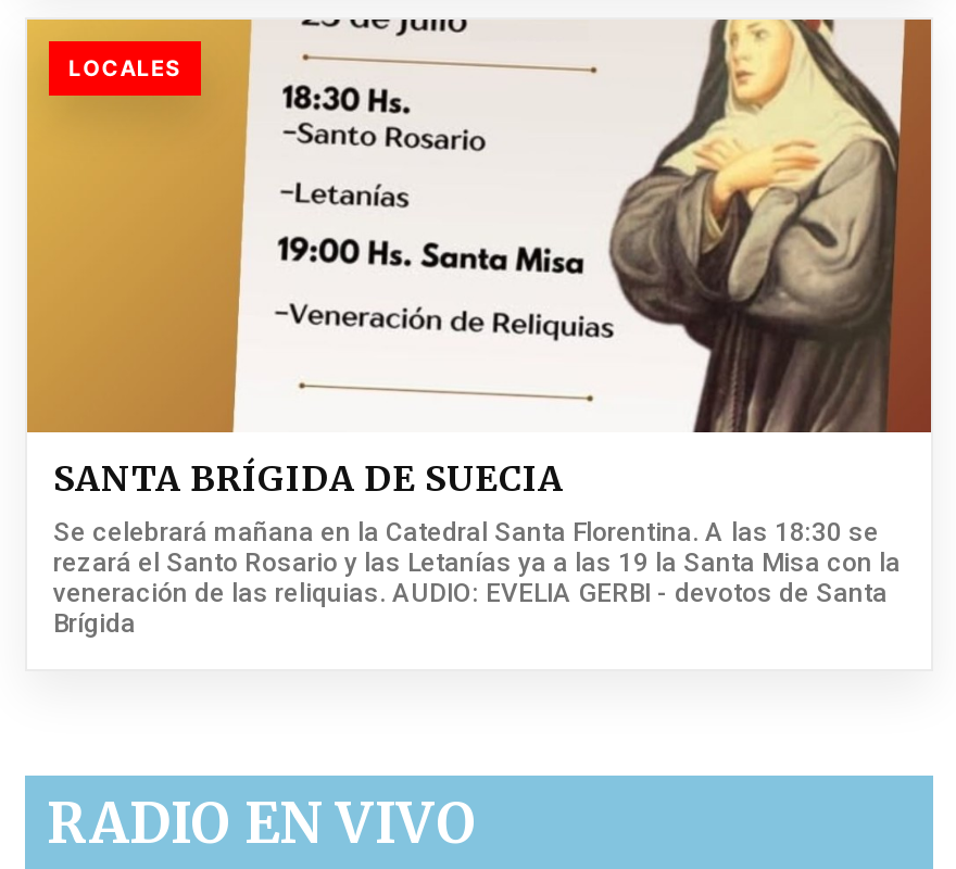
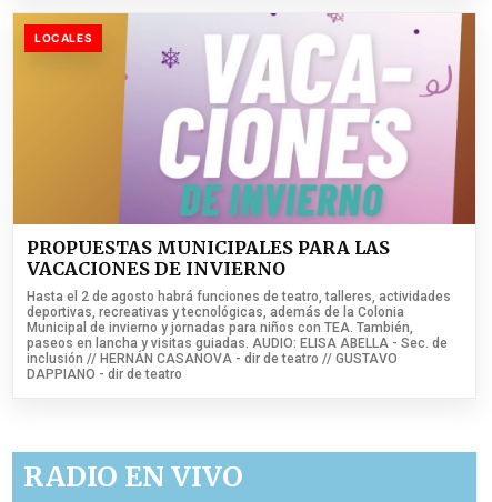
[53,17,901,639] [image] | SANTA BRÍGIDA DE SUECIA | Se celebrará mañana en la Catedral Santa Florentina. A las 18:30 se | rezará el Santo Rosario y las Letanías ya a las 19 la Santa Misa con la | veneración de las reliquias. AUDIO: EVELIA GERBI - devotos de Santa | Brígida -> [27,12,461,382] [image] | PROPUESTAS MUNICIPALES PARA LAS | VACACIONES DE INVIERNO | Hasta el 2 de agosto habrá funciones de teatro, talleres, actividades | deportivas, recreativas y tecnológicas, además de la Colonia | Municipal de invierno y jornadas para niños con TEA. También, | paseos en lancha y visitas guiadas. AUDIO: ELISA ABELLA - Sec. de | inclusión // HERNÁN CASANOVA - dir de teatro // GUSTAVO | DAPPIANO - dir de teatro

